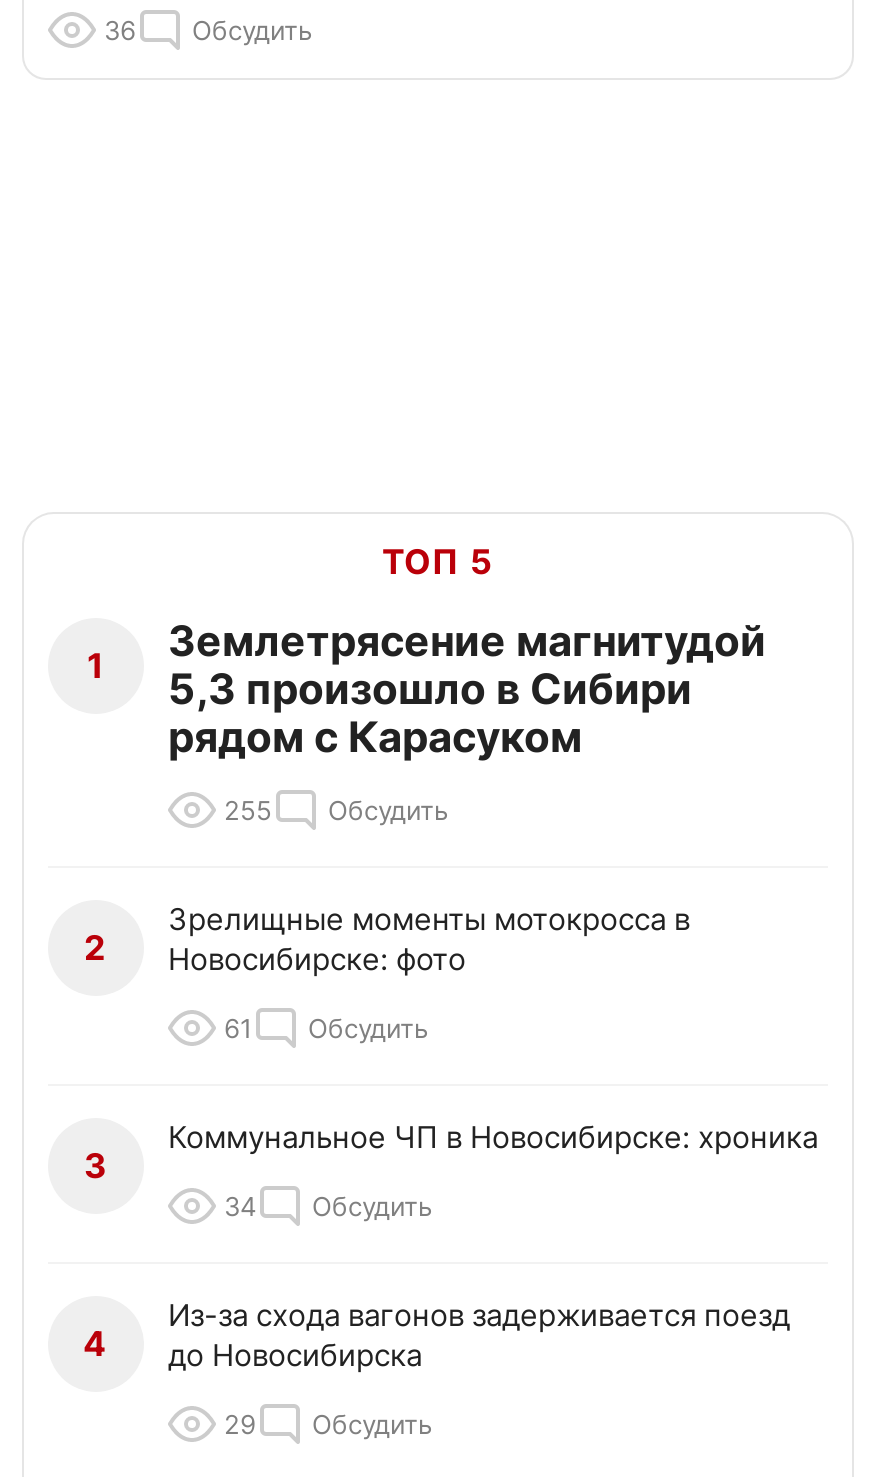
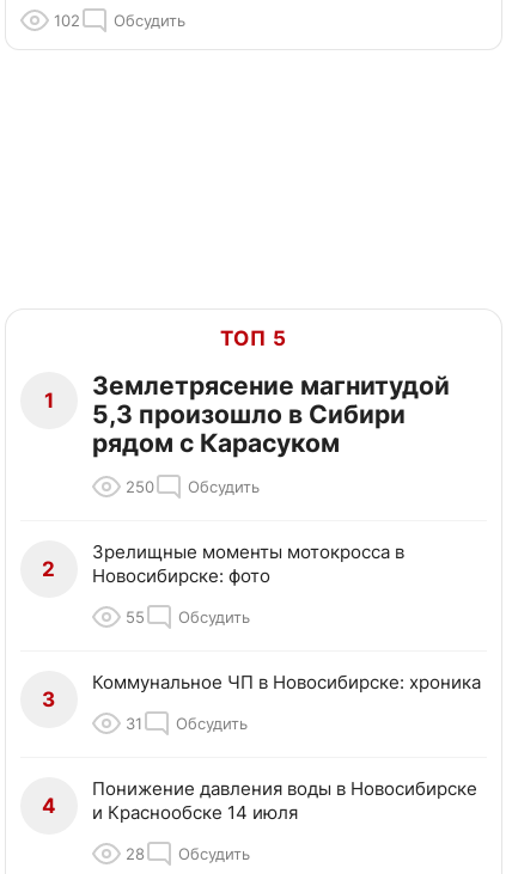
[104,13,312,45] 36 Обсудить -> [54,11,185,30] 102 Обсудить
[224,793,448,825] 255 Обсудить -> [126,477,260,496] 250 Обсудить
[224,1011,428,1043] 61 Обсудить -> [126,608,250,627] 55 Обсудить
[224,1189,432,1221] 34 Обсудить -> [126,714,248,733] 31 Обсудить
[168,1295,790,1373] Из-за схода вагонов задерживается поезд | до Новосибирска -> [92,777,477,824] Понижение давления воды в Новосибирске | и Краснообске 14 июля
[224,1407,432,1439] 29 Обсудить -> [126,844,250,863] 28 Обсудить

